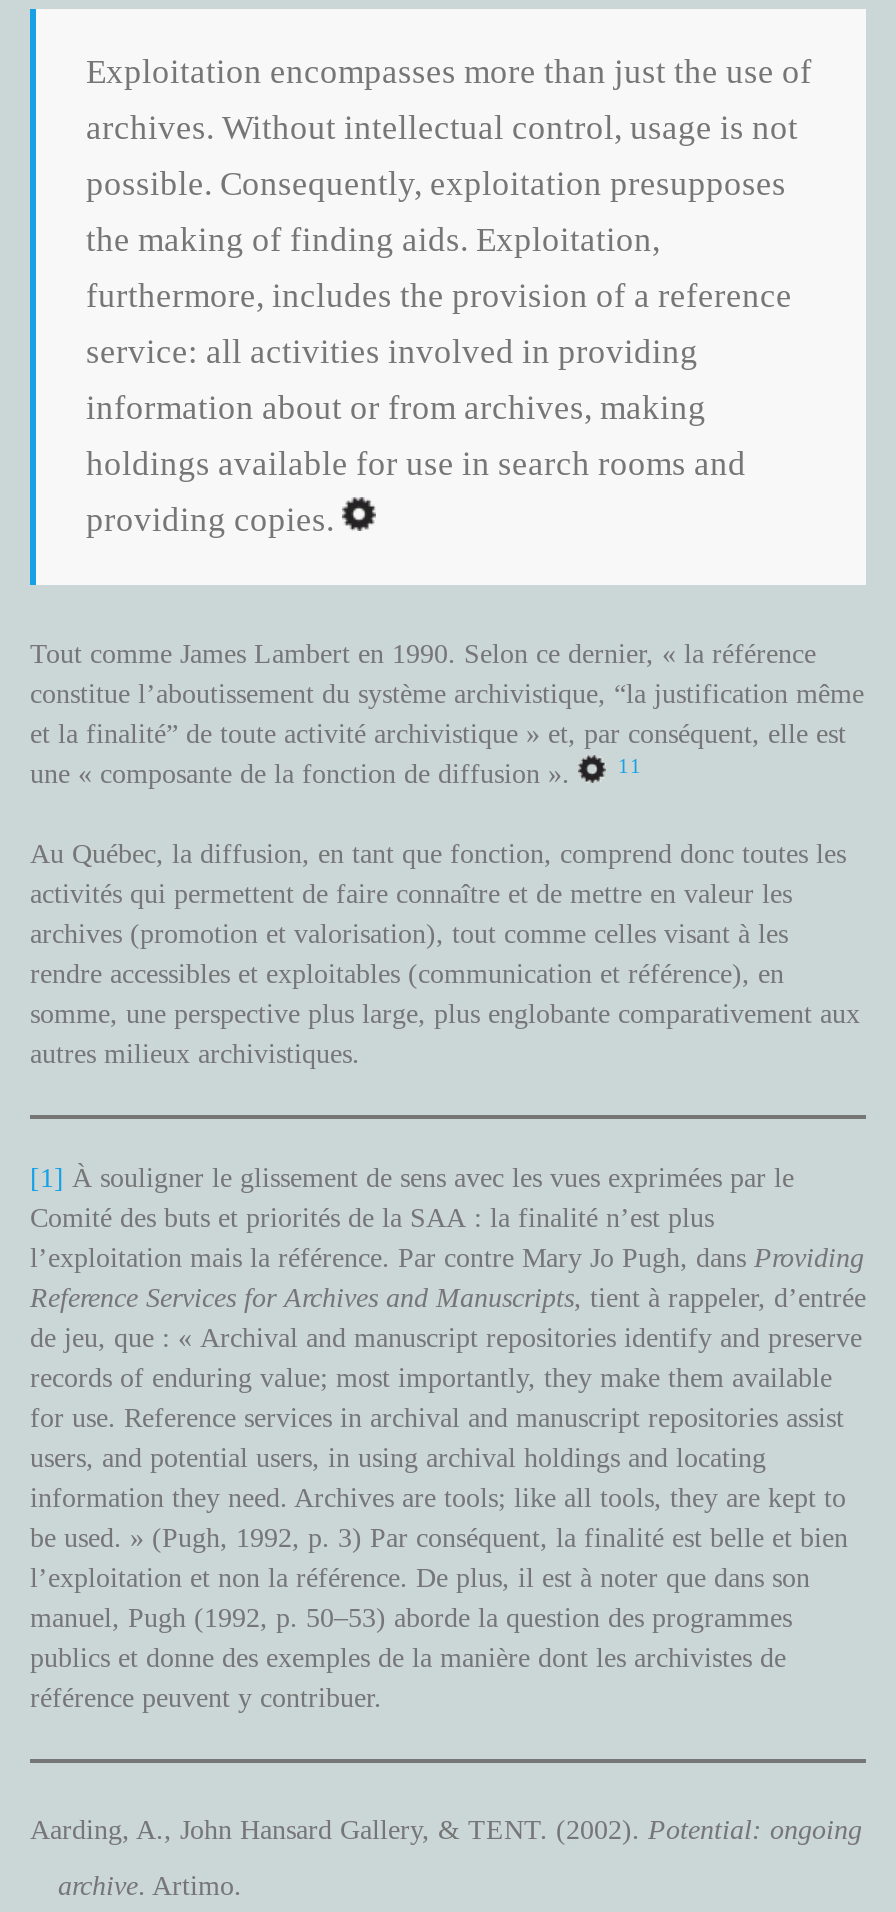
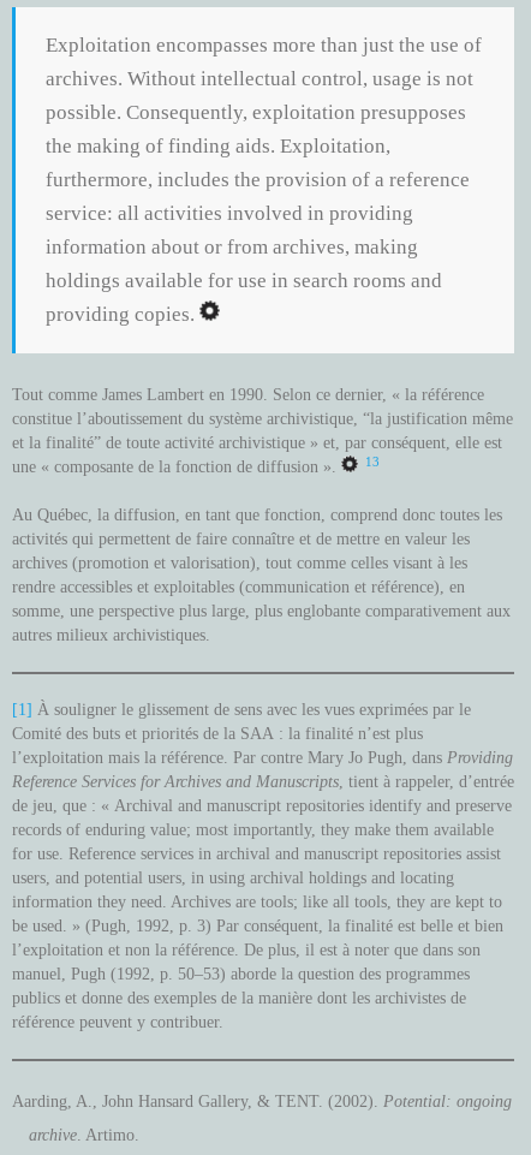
[30,755,642,789] une « composante de la fonction de diffusion ». 11 -> [12,455,380,476] une « composante de la fonction de diffusion ». 13

